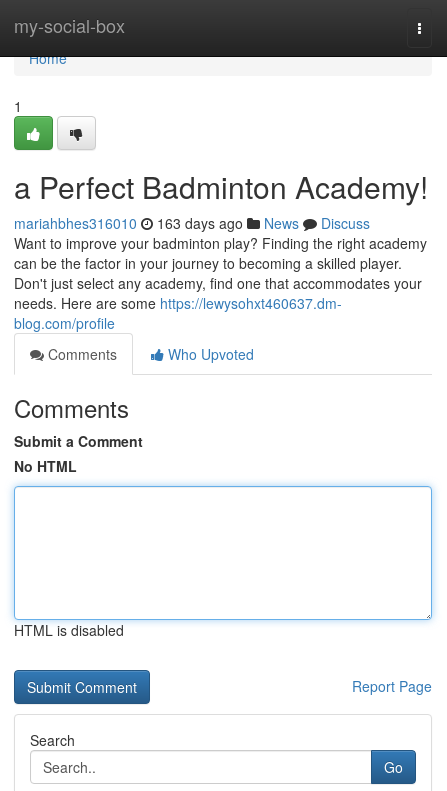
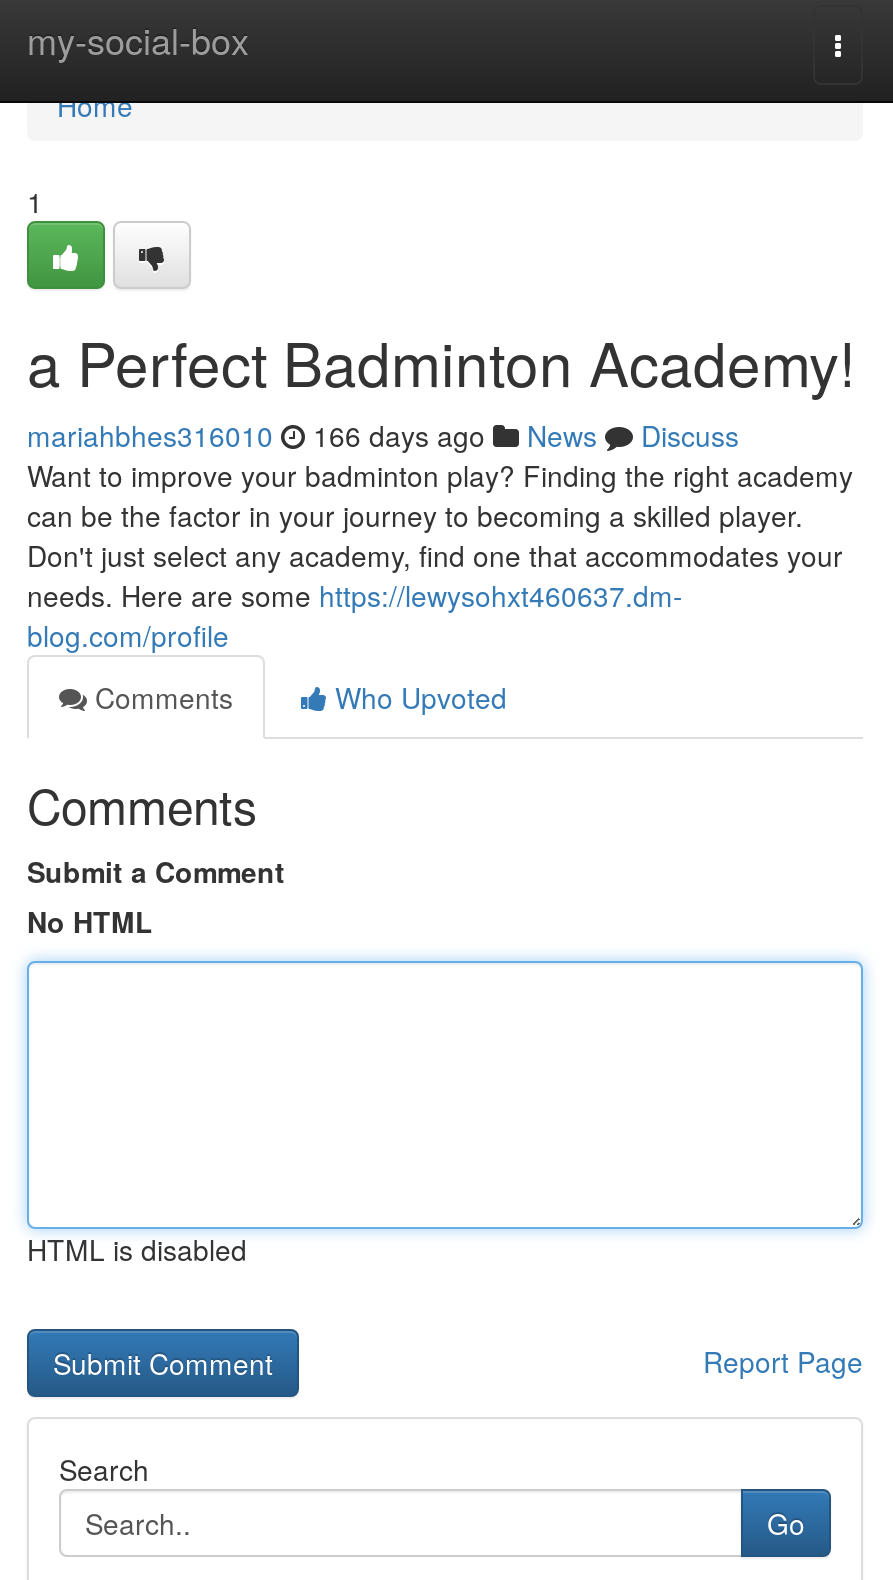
[14,213,370,233] mariahbhes316010 163 days ago News Discuss -> [27,415,739,455] mariahbhes316010 166 days ago News Discuss

